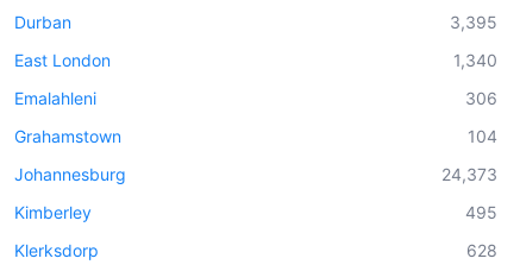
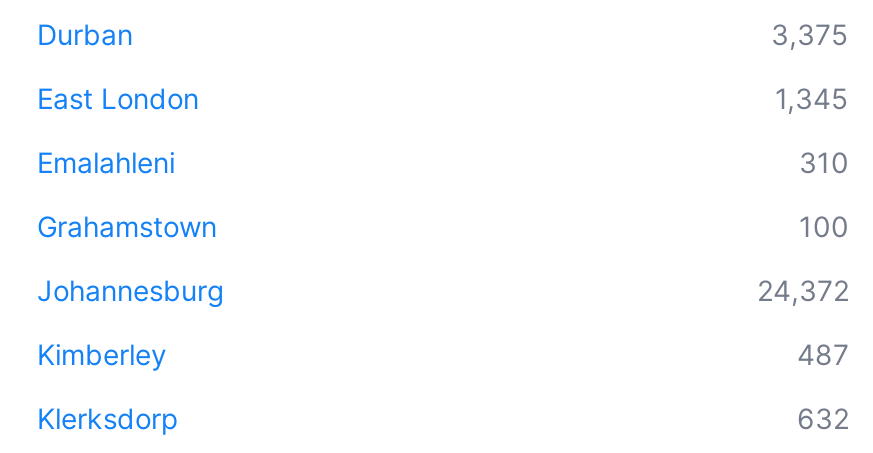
[450,12,497,32] 3,395 -> [771,17,849,51] 3,375
[453,50,497,70] 1,340 -> [775,81,849,115] 1,345
[465,88,497,108] 306 -> [799,145,849,179] 310
[468,126,497,146] 104 -> [799,209,849,243] 100
[441,164,497,184] 24,373 -> [757,273,849,307] 24,372
[465,202,497,222] 495 -> [797,337,849,371] 487
[466,240,497,260] 628 -> [797,401,849,435] 632

